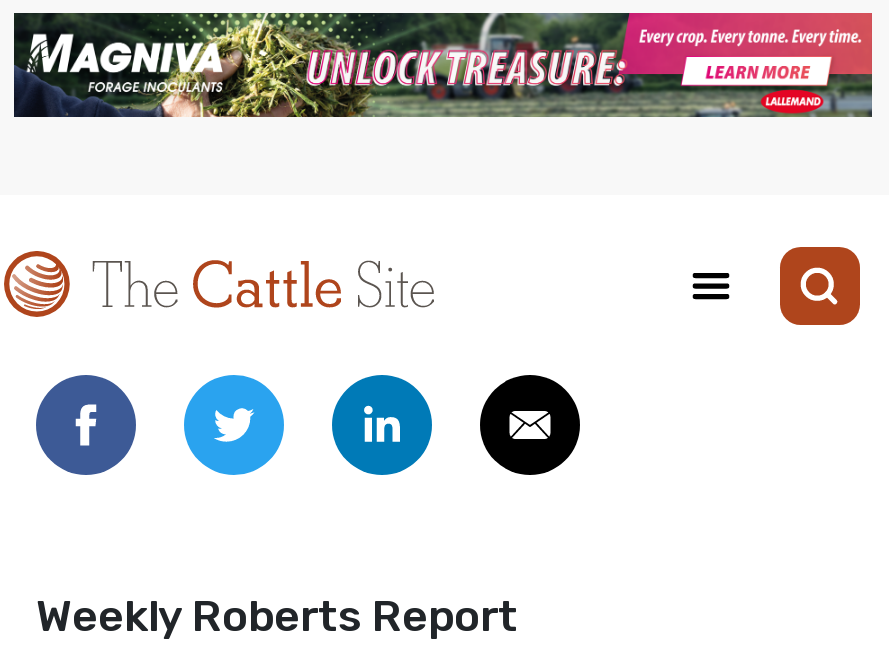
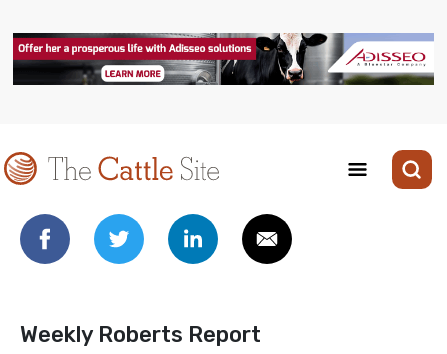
[12,11,874,119] [image] -> [9,32,438,86] [image]

